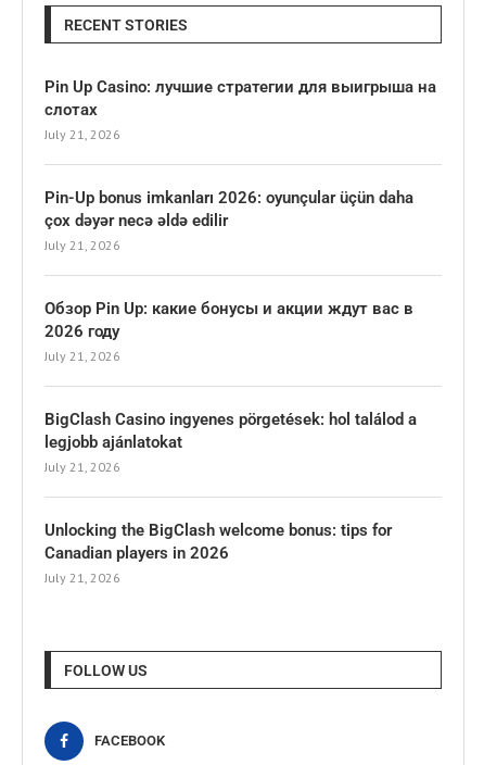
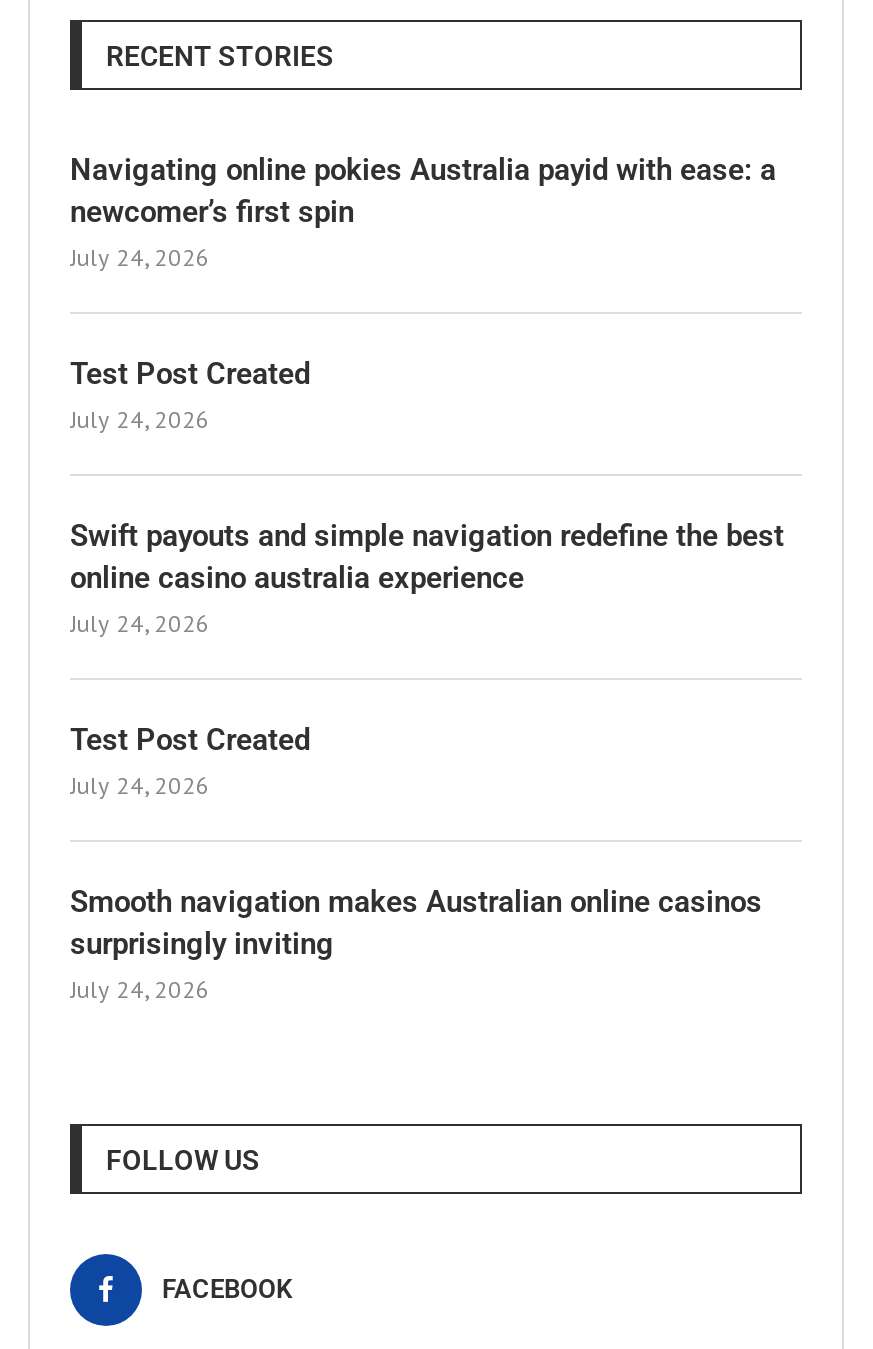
[44,77,436,143] Pin Up Casino: лучшие стратегии для выигрыша на | слотах | July 21, 2026 -> [70,152,776,272] Navigating online pokies Australia payid with ease: a | newcomer’s first spin | July 24, 2026
[44,188,413,253] Pin-Up bonus imkanları 2026: oyunçular üçün daha | çox dəyər necə əldə edilir | July 21, 2026 -> [70,356,310,434] Test Post Created | July 24, 2026
[44,299,413,364] Обзор Pin Up: какие бонусы и акции ждут вас в | 2026 году | July 21, 2026 -> [70,518,784,638] Swift payouts and simple navigation redefine the best | online casino australia experience | July 24, 2026
[44,410,417,475] BigClash Casino ingyenes pörgetések: hol találod a | legjobb ajánlatokat | July 21, 2026 -> [70,722,310,800] Test Post Created | July 24, 2026
[44,521,392,586] Unlocking the BigClash welcome bonus: tips for | Canadian players in 2026 | July 21, 2026 -> [70,884,762,1004] Smooth navigation makes Australian online casinos | surprisingly inviting | July 24, 2026

